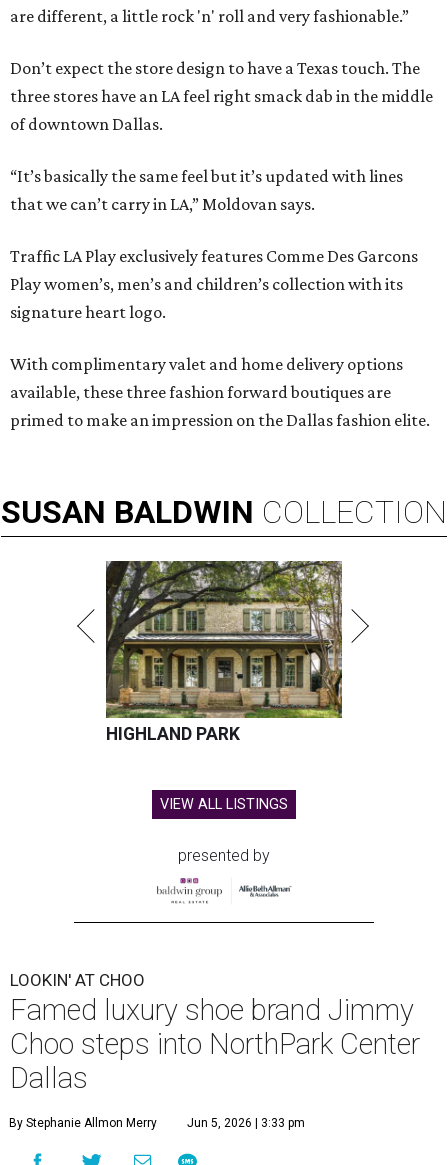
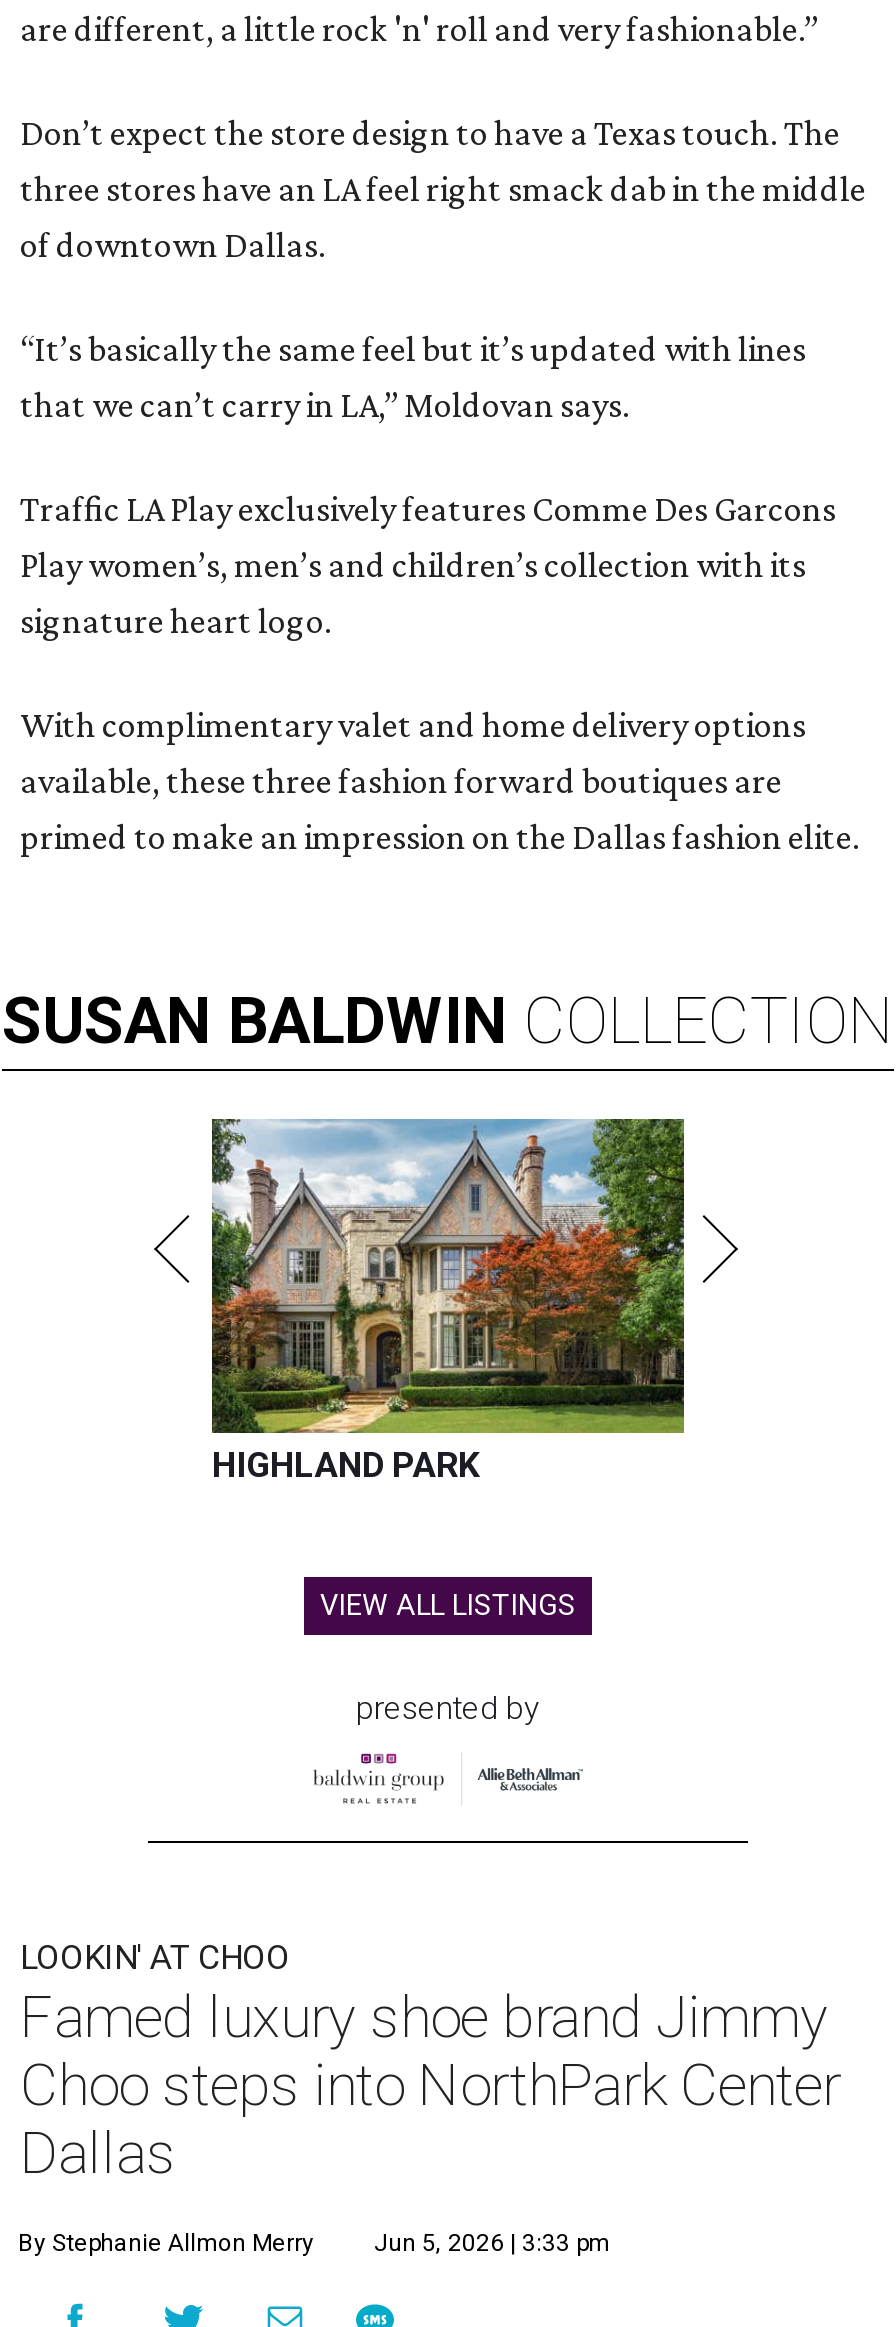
[105,560,343,719] [image] -> [210,1117,686,1435] [image]

